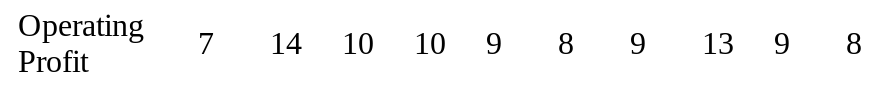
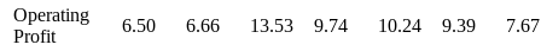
[198,27,862,61] 7 | 14 | 10 | 10 | 9 | 8 | 9 | 13 | 9 | 8 -> [122,16,540,36] 6.50 | 6.66 | 13.53 | 9.74 | 10.24 | 9.39 | 7.67

